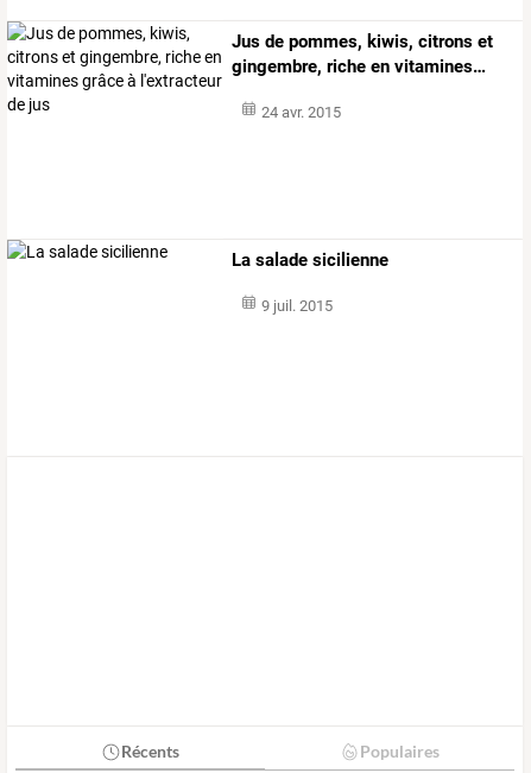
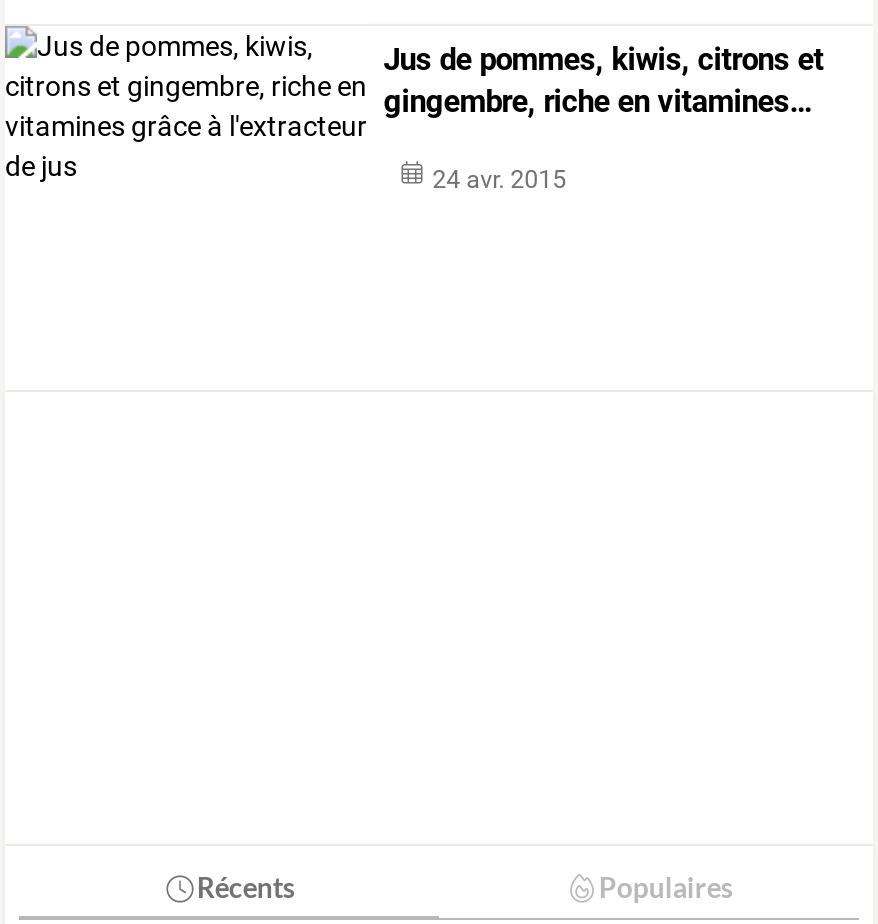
[232,249,389,314] La salade sicilienne | 9 juil. 2015 -> none

